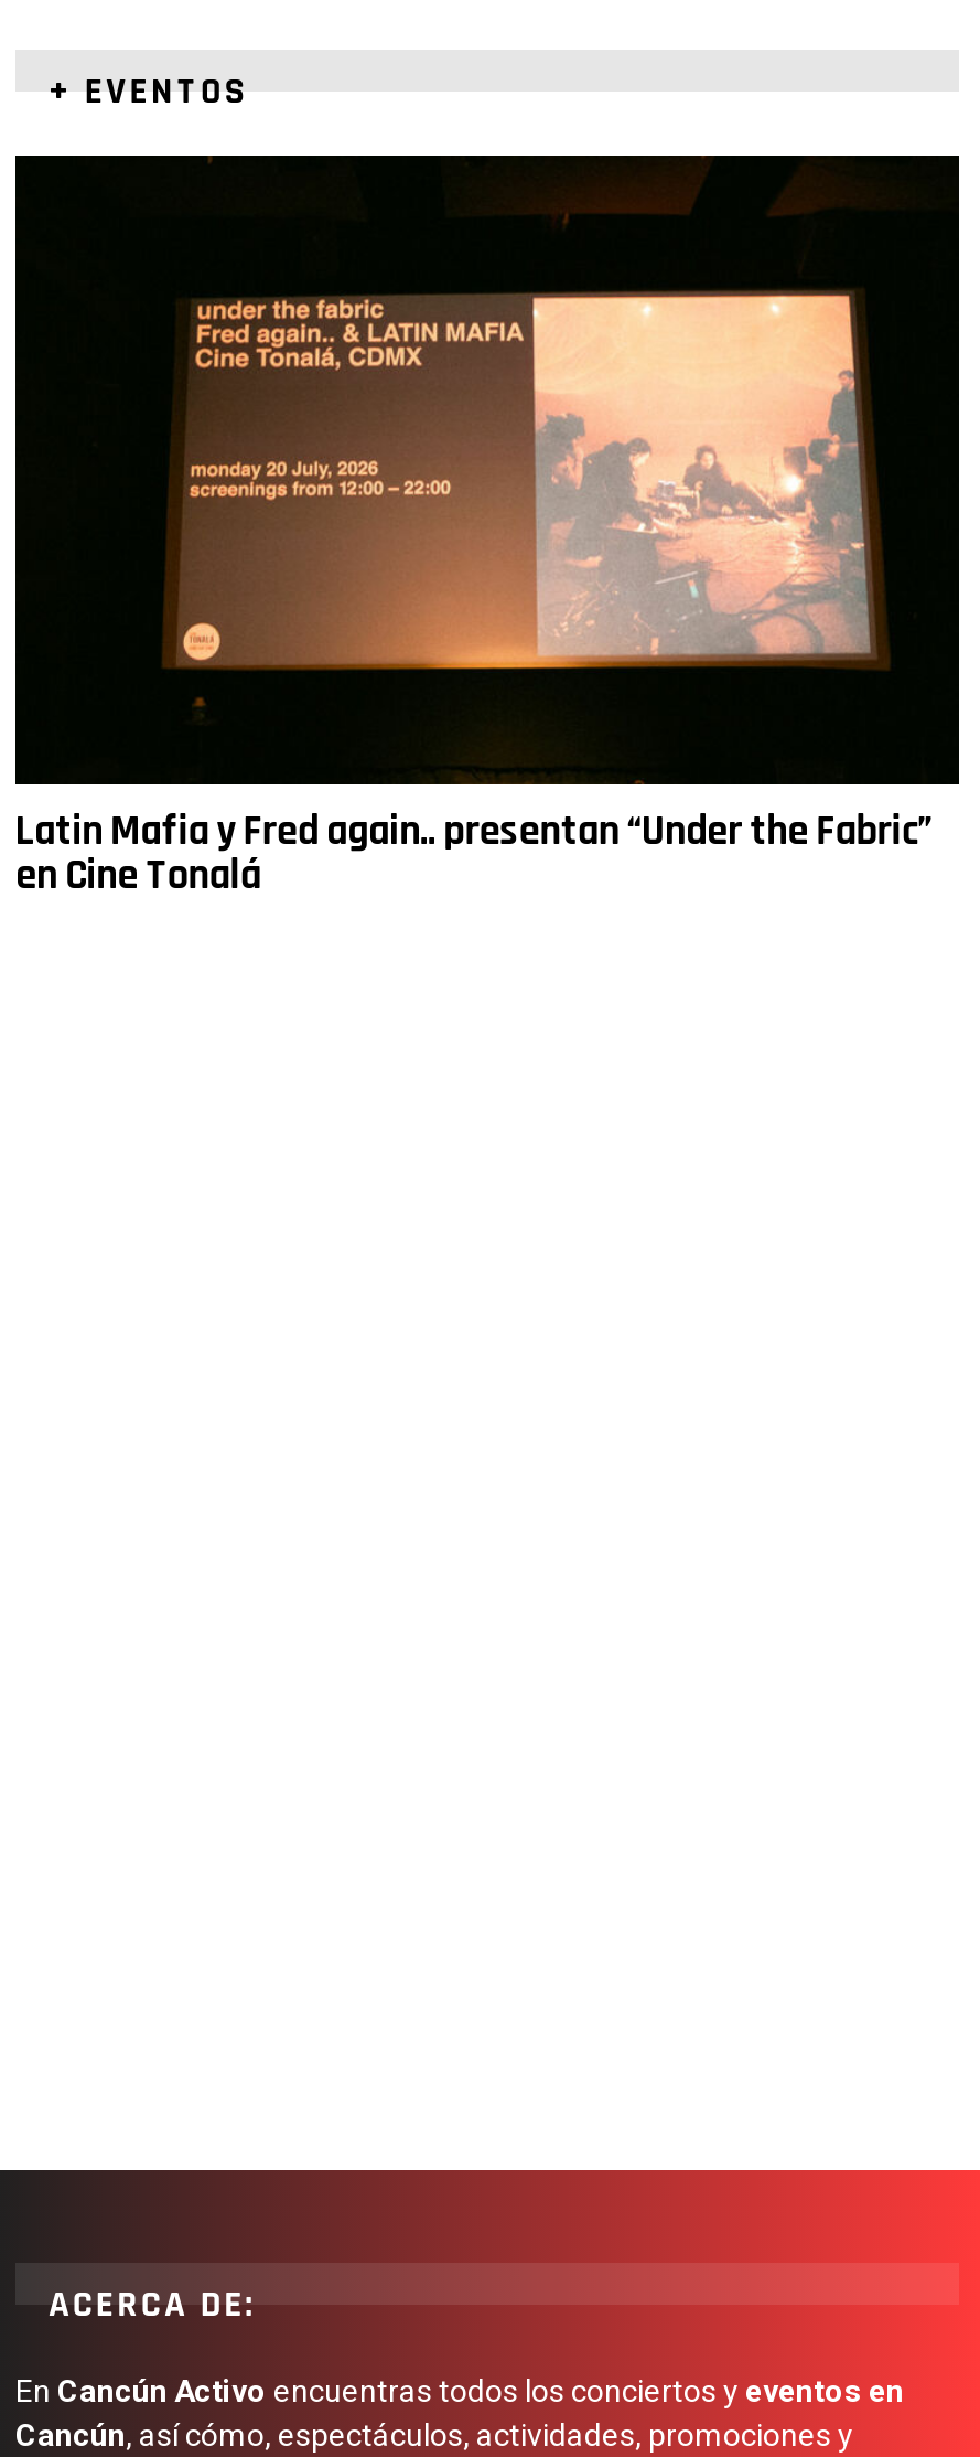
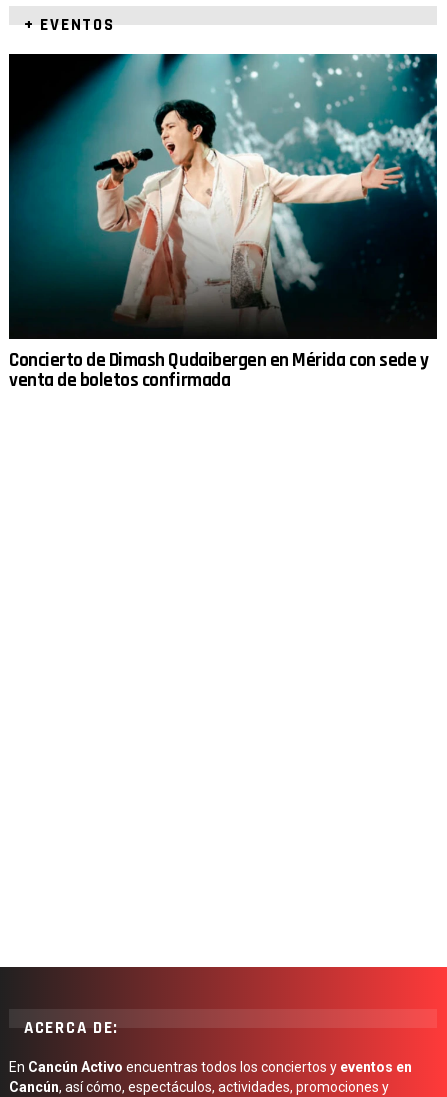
[15,153,961,903] [image] | Latin Mafia y Fred again.. presentan “Under the Fabric” | en Cine Tonalá -> [9,53,438,393] [image] | Concierto de Dimash Qudaibergen en Mérida con sede y | venta de boletos confirmada

